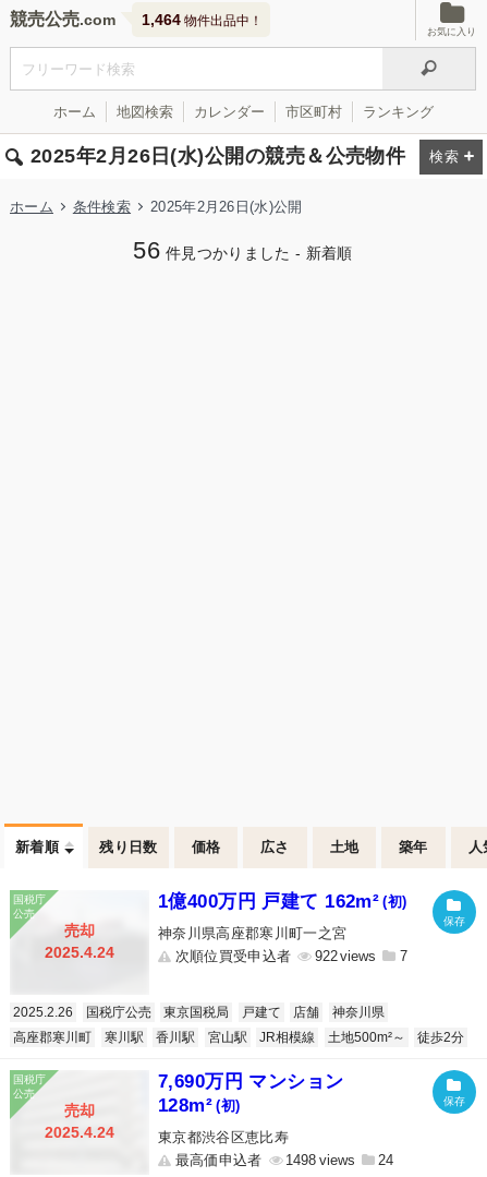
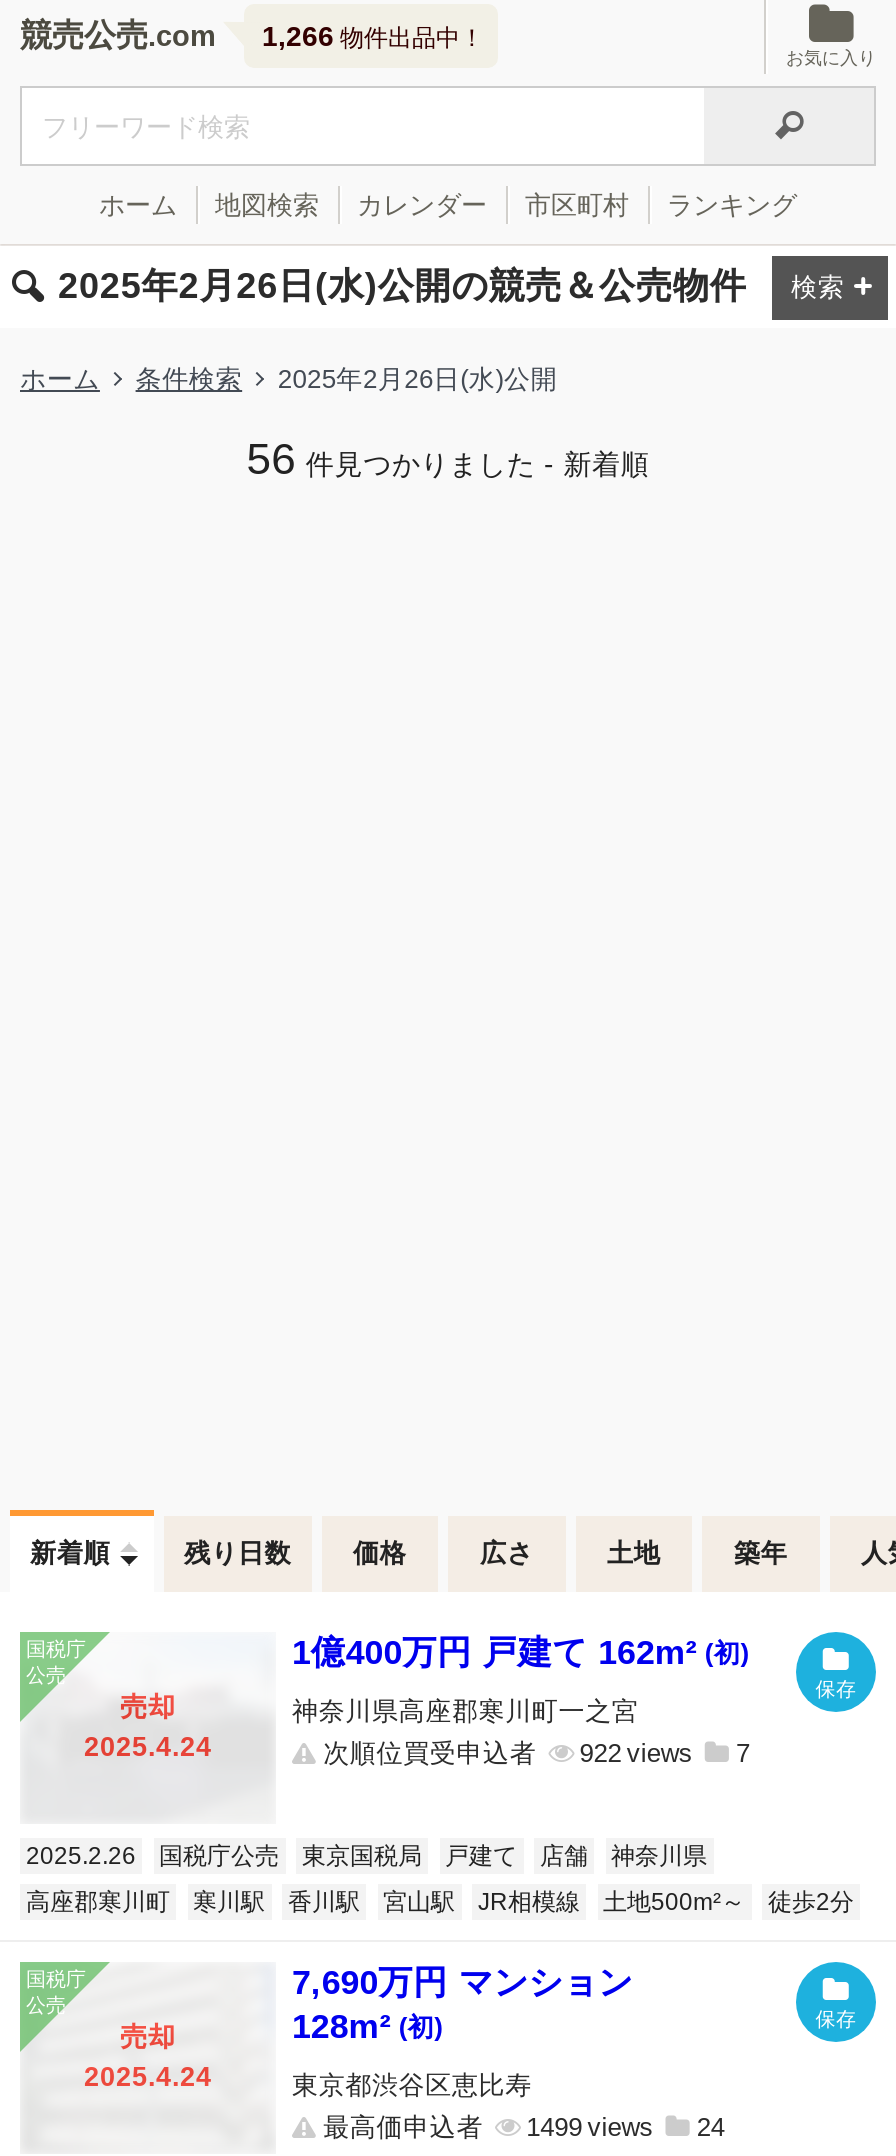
[142,11,263,28] 1,464物件出品中！ -> [262,20,484,52] 1,266物件出品中！
[175,1152,316,1168] 最高価申込者 1498 -> [323,2112,582,2142] 最高価申込者 1499

